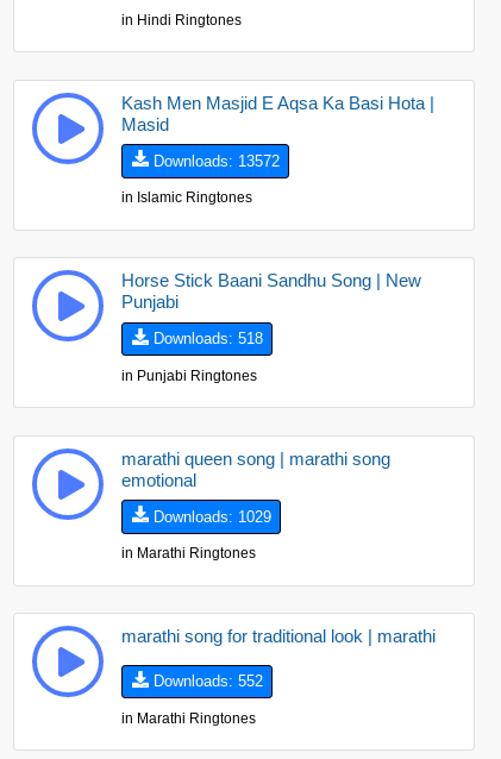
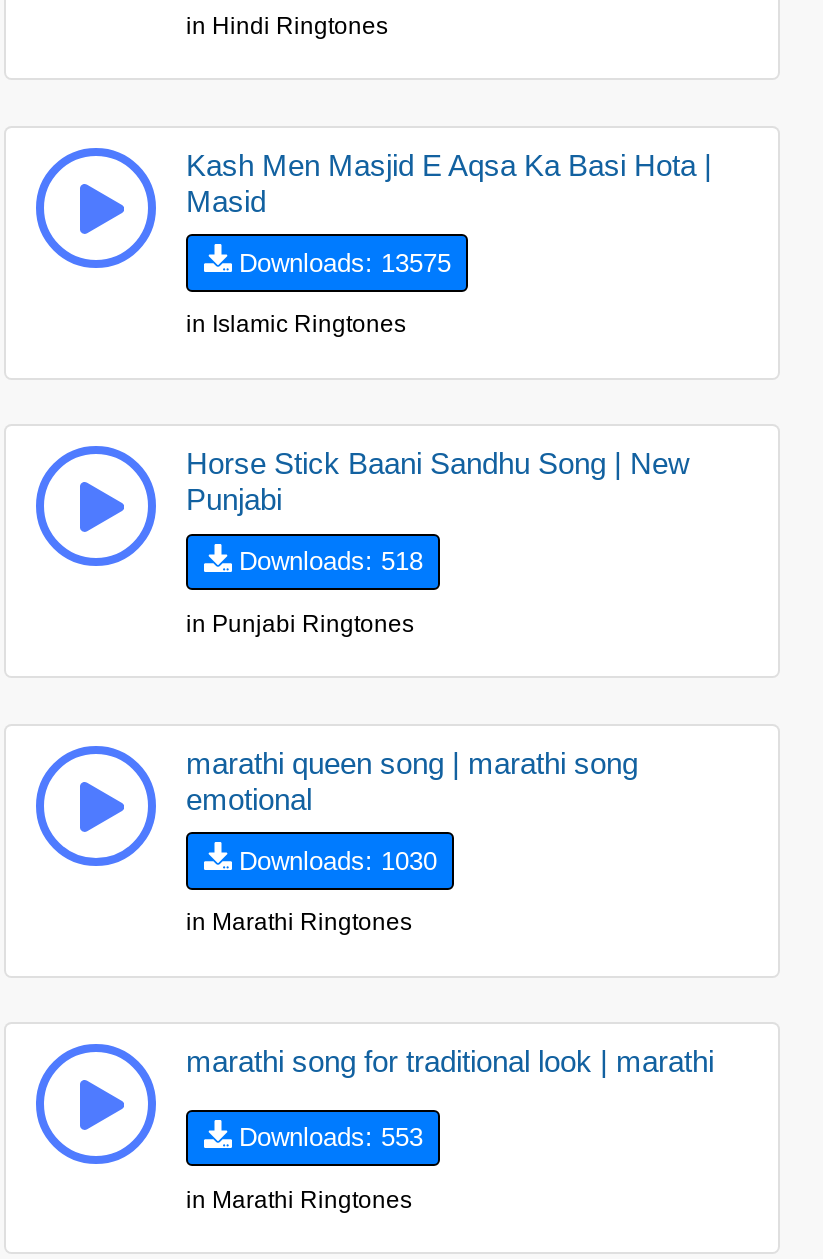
[148,152,279,170] Downloads: 13572 -> [231,248,451,278] Downloads: 13575
[148,508,271,526] Downloads: 1029 -> [231,846,437,876] Downloads: 1030
[148,673,262,691] Downloads: 552 -> [231,1123,423,1153] Downloads: 553

